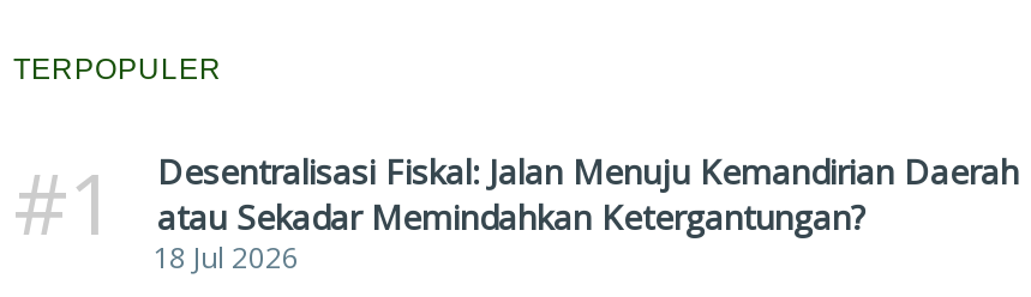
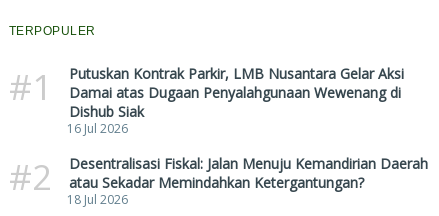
none -> [9,64,404,200] Putuskan Kontrak Parkir, LMB Nusantara Gelar Aksi | Damai atas Dugaan Penyalahgunaan Wewenang di | Dishub Siak | 16 Jul 2026 | #2

